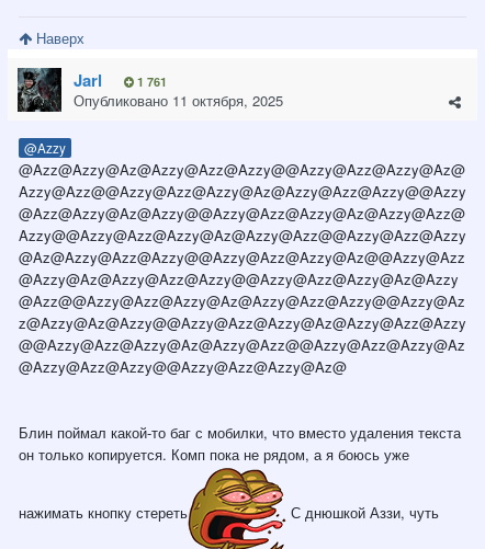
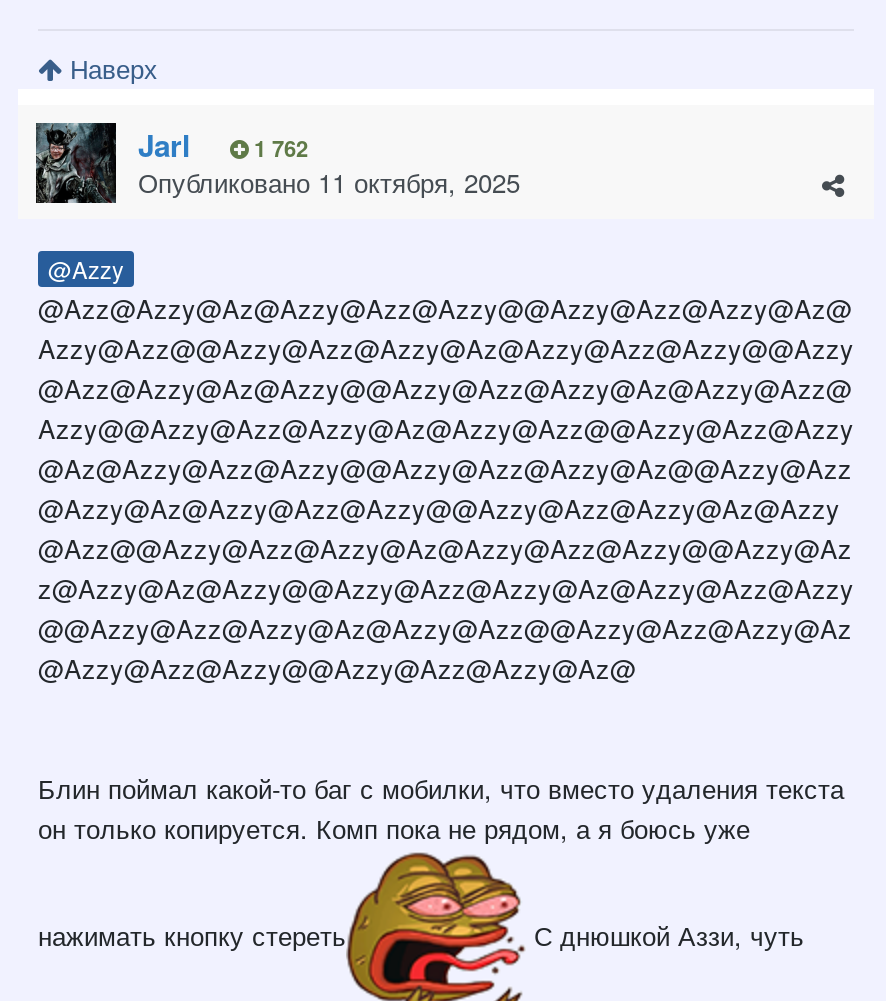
[74,68,167,92] Jarl 1 761 -> [138,123,308,167] Jarl 1 762

